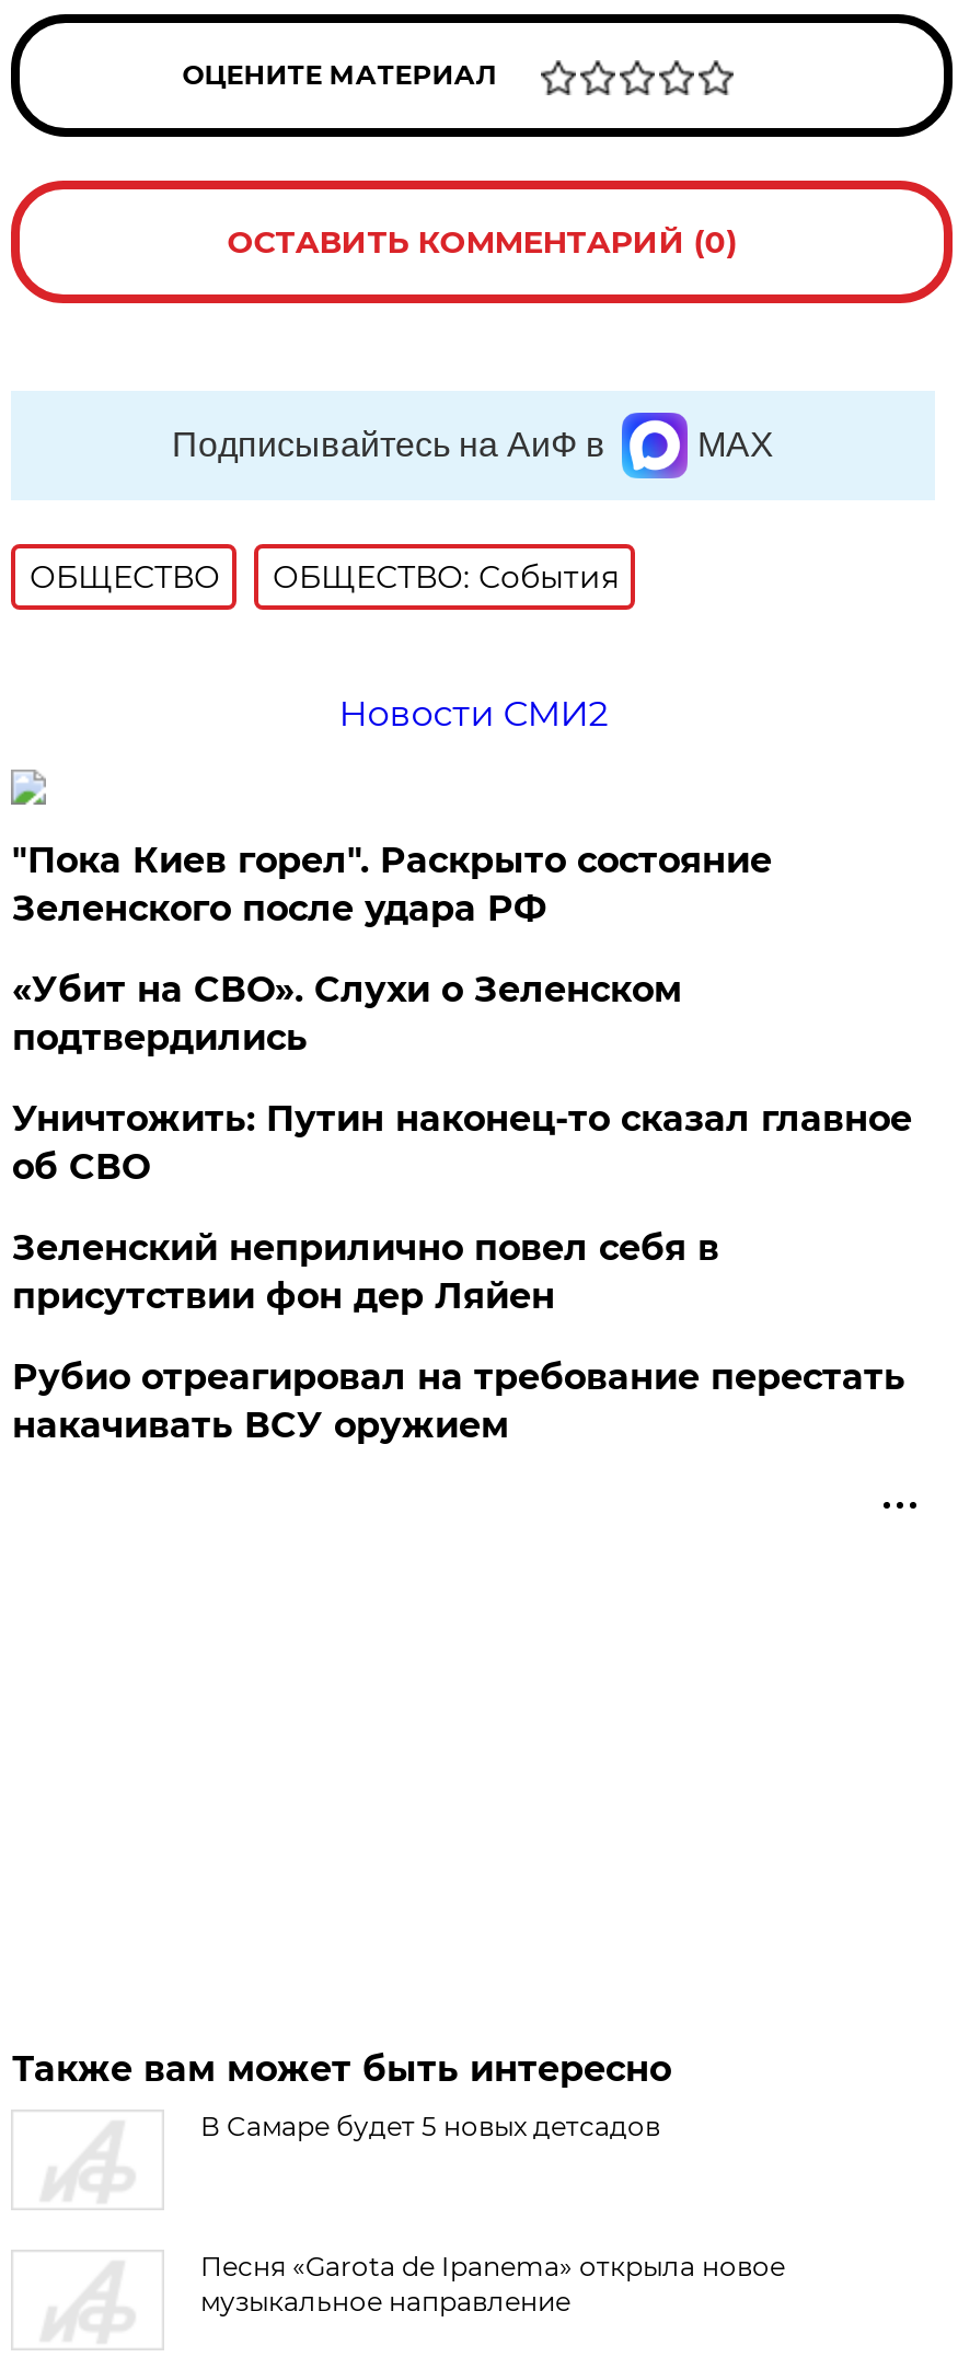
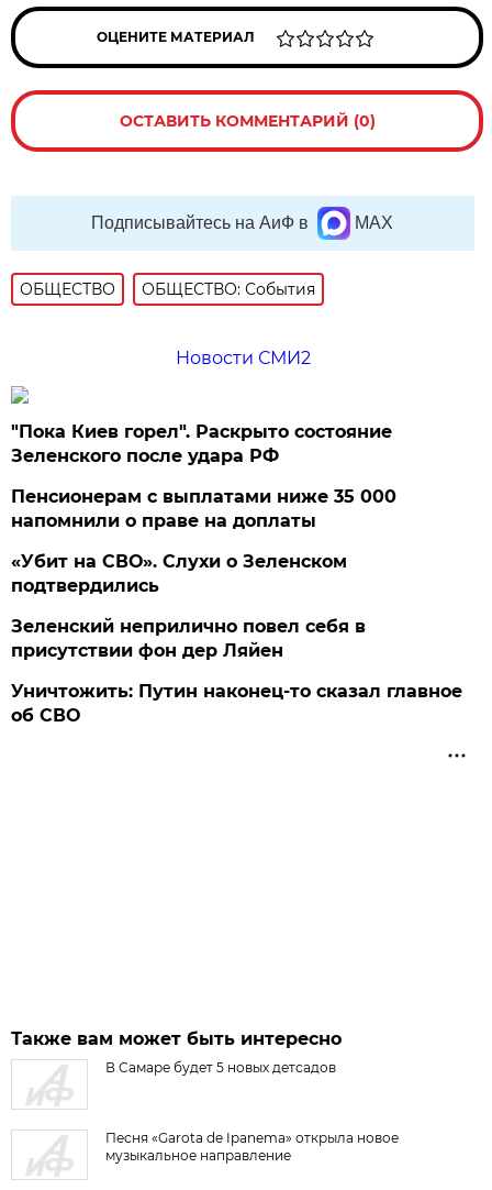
none -> [11,486,397,531] Пенсионерам с выплатами ниже 35 000 | напомнили о праве на доплаты
moved [12,969,682,1059] -> [11,551,347,596]: «Убит на СВО». Слухи о Зеленском | подтвердились
moved [12,1098,912,1188] -> [11,681,463,726]: Уничтожить: Путин наконец-то сказал главное | об СВО
[12,1356,905,1446] Рубио отреагировал на требование перестать | накачивать ВСУ оружием -> none

